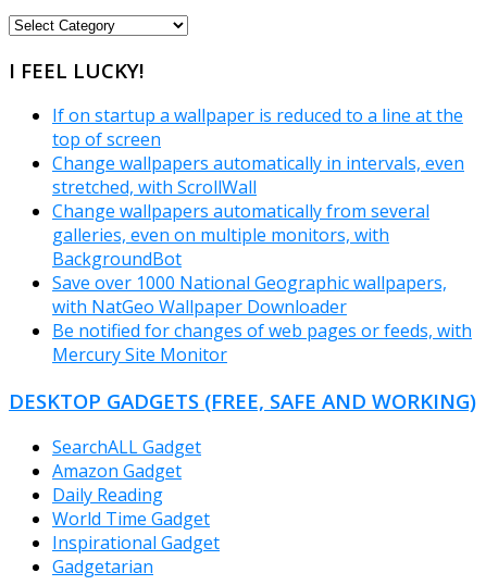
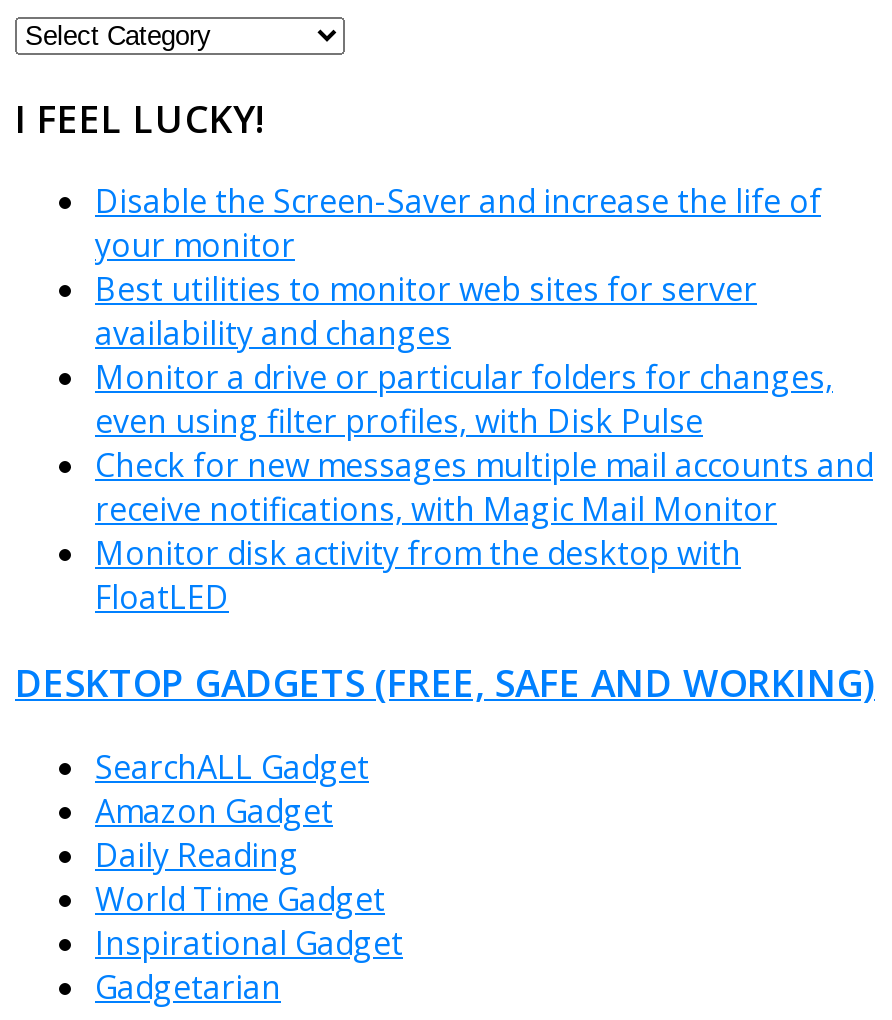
[52,104,472,367] If on startup a wallpaper is reduced to a line at the | top of screen | Change wallpapers automatically in intervals, even | stretched, with ScrollWall | Change wallpapers automatically from several | galleries, even on multiple monitors, with | BackgroundBot | Save over 1000 National Geographic wallpapers, | with NatGeo Wallpaper Downloader | Be notified for changes of web pages or feeds, with | Mercury Site Monitor -> [95,180,873,620] Disable the Screen-Saver and increase the life of | your monitor | Best utilities to monitor web sites for server | availability and changes | Monitor a drive or particular folders for changes, | even using filter profiles, with Disk Pulse | Check for new messages multiple mail accounts and | receive notifications, with Magic Mail Monitor | Monitor disk activity from the desktop with | FloatLED

